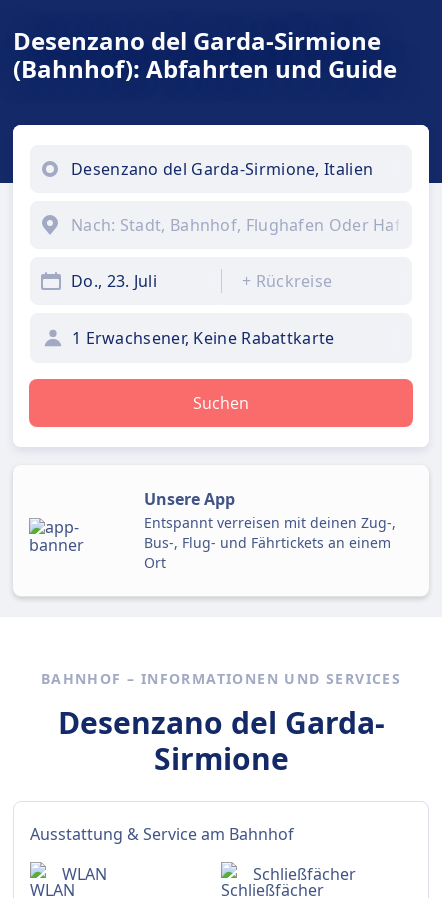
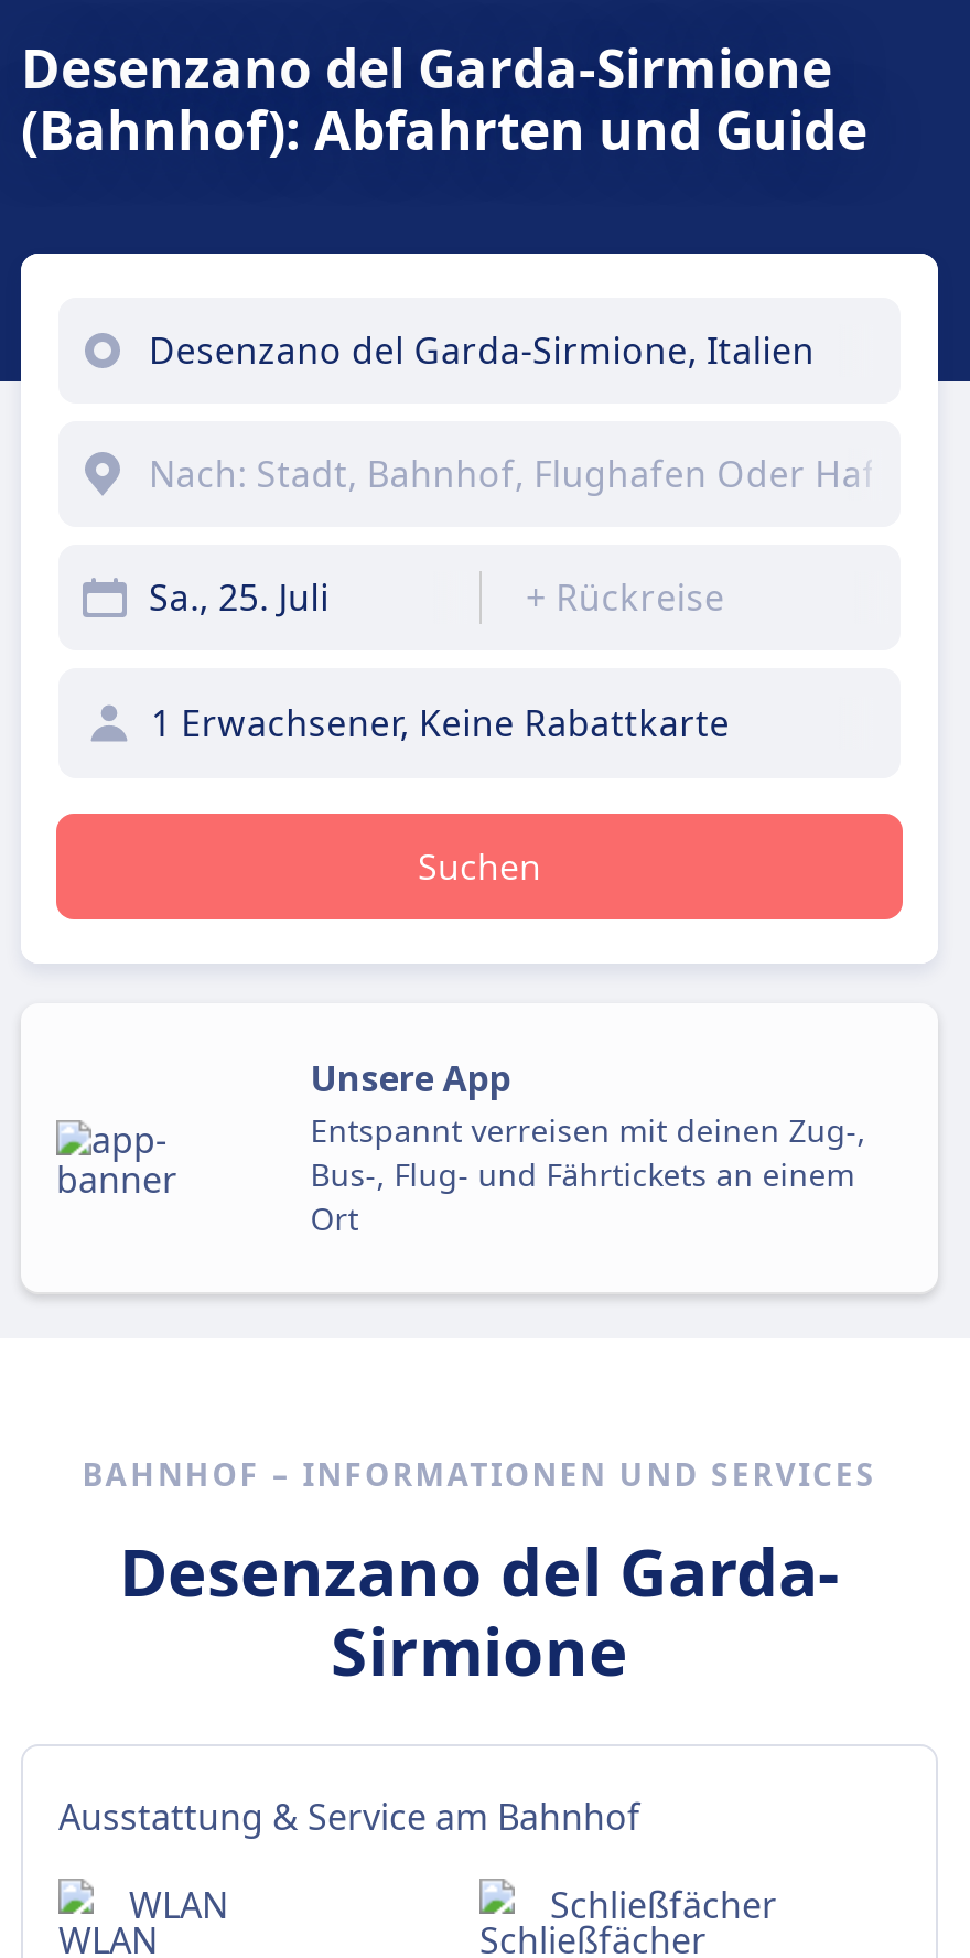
[71,270,157,292] Do., 23. Juli -> [149,573,329,622] Sa., 25. Juli

